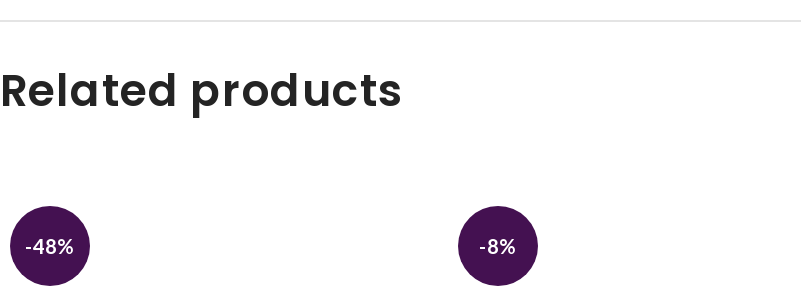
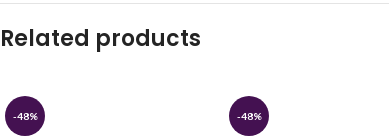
[479,234,517,258] -8% -> [236,110,261,122] -48%

